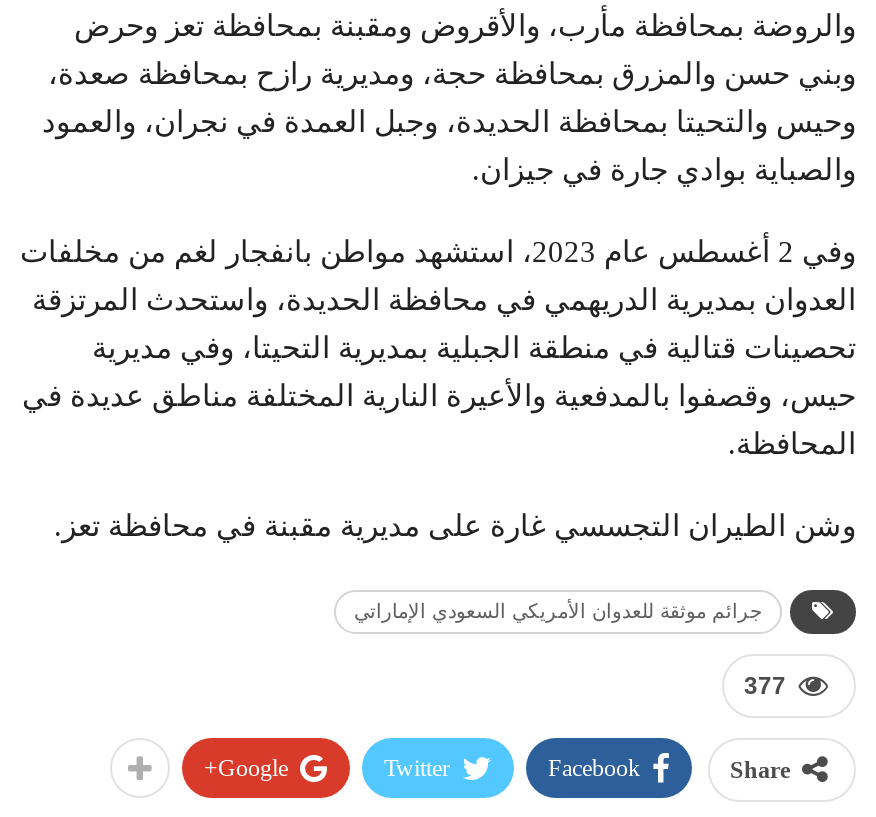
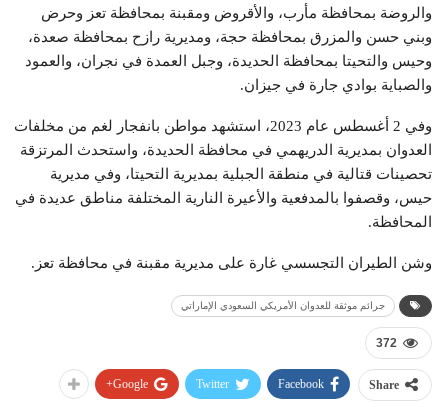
[744,672,786,700] 377 -> [376,336,397,350] 372

